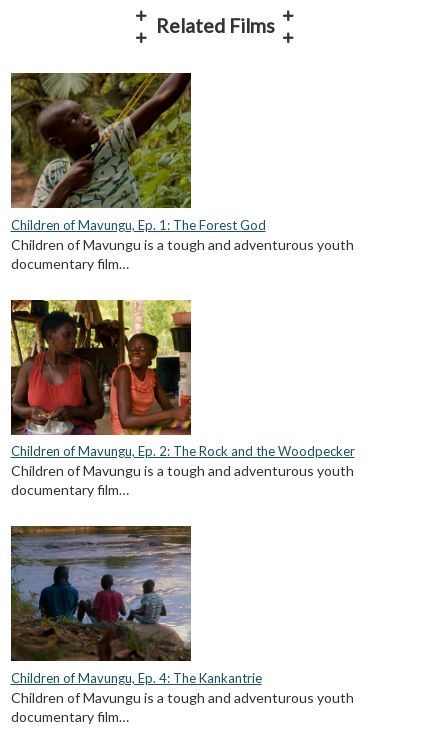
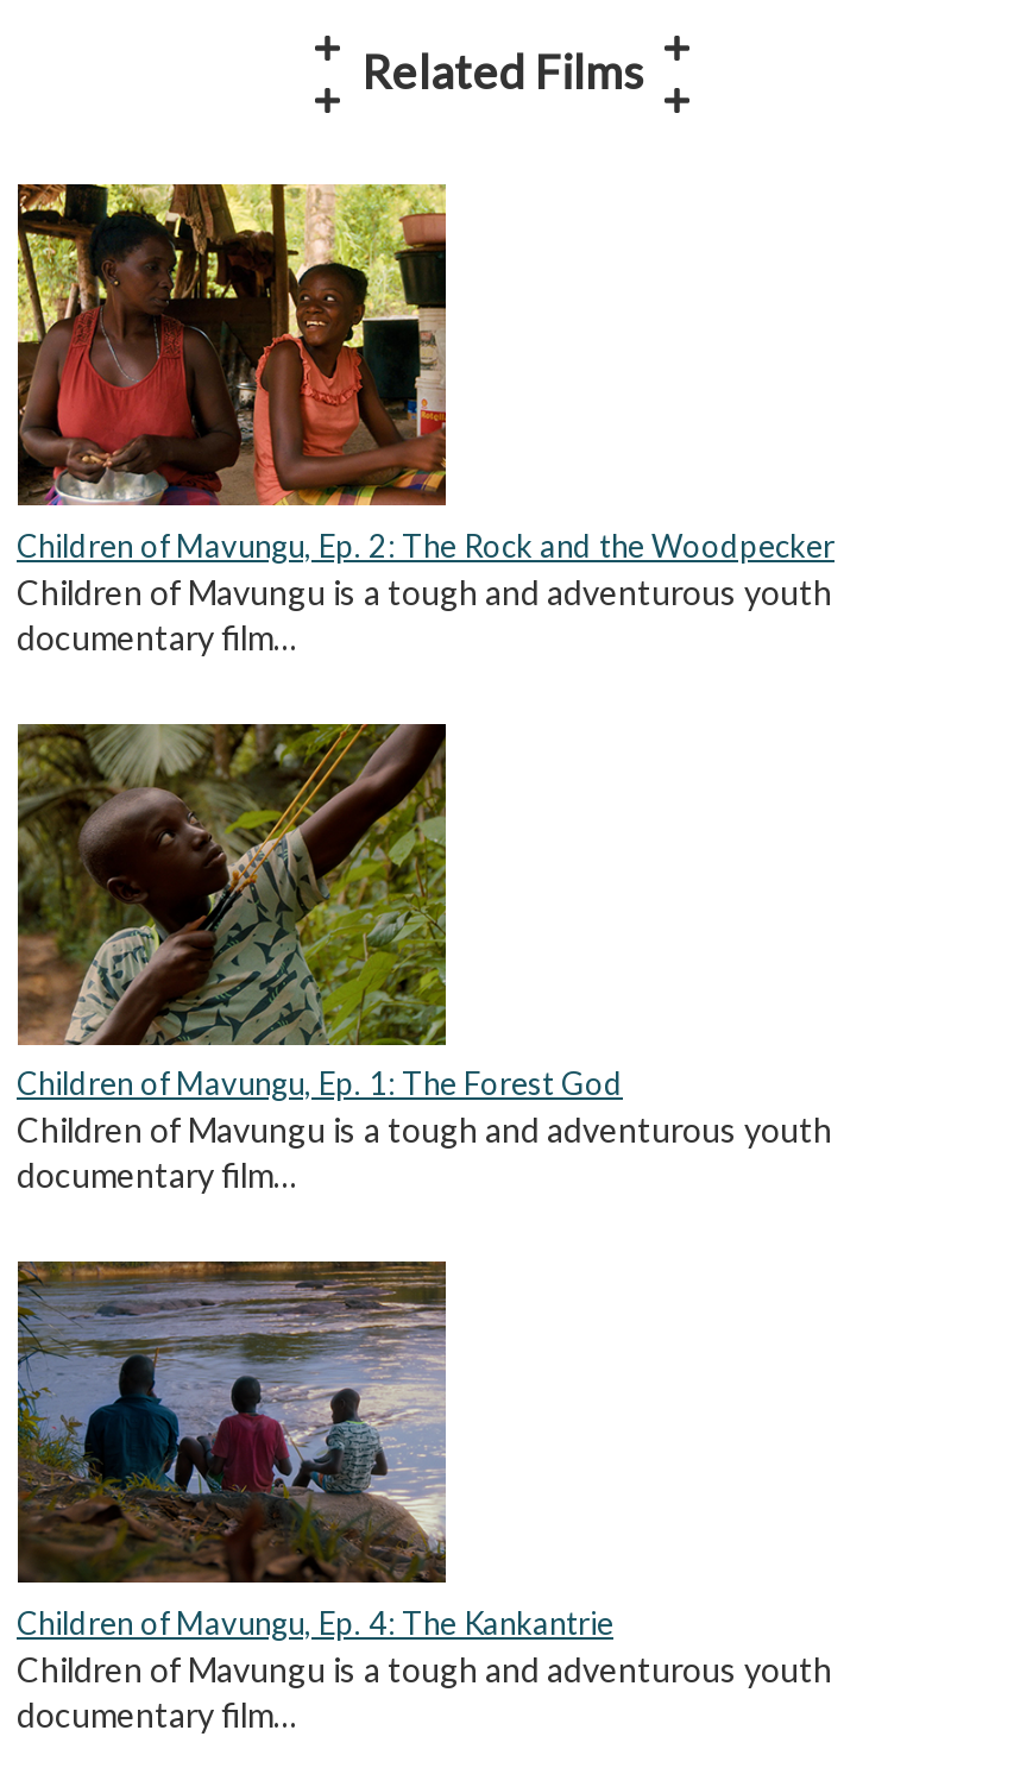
moved [10,72,265,233] -> [15,722,623,1103]: [image] | Children of Mavungu, Ep. 1: The Forest God
moved [10,299,354,459] -> [15,182,834,565]: [image] | Children of Mavungu, Ep. 2: The Rock and the Woodpecker

